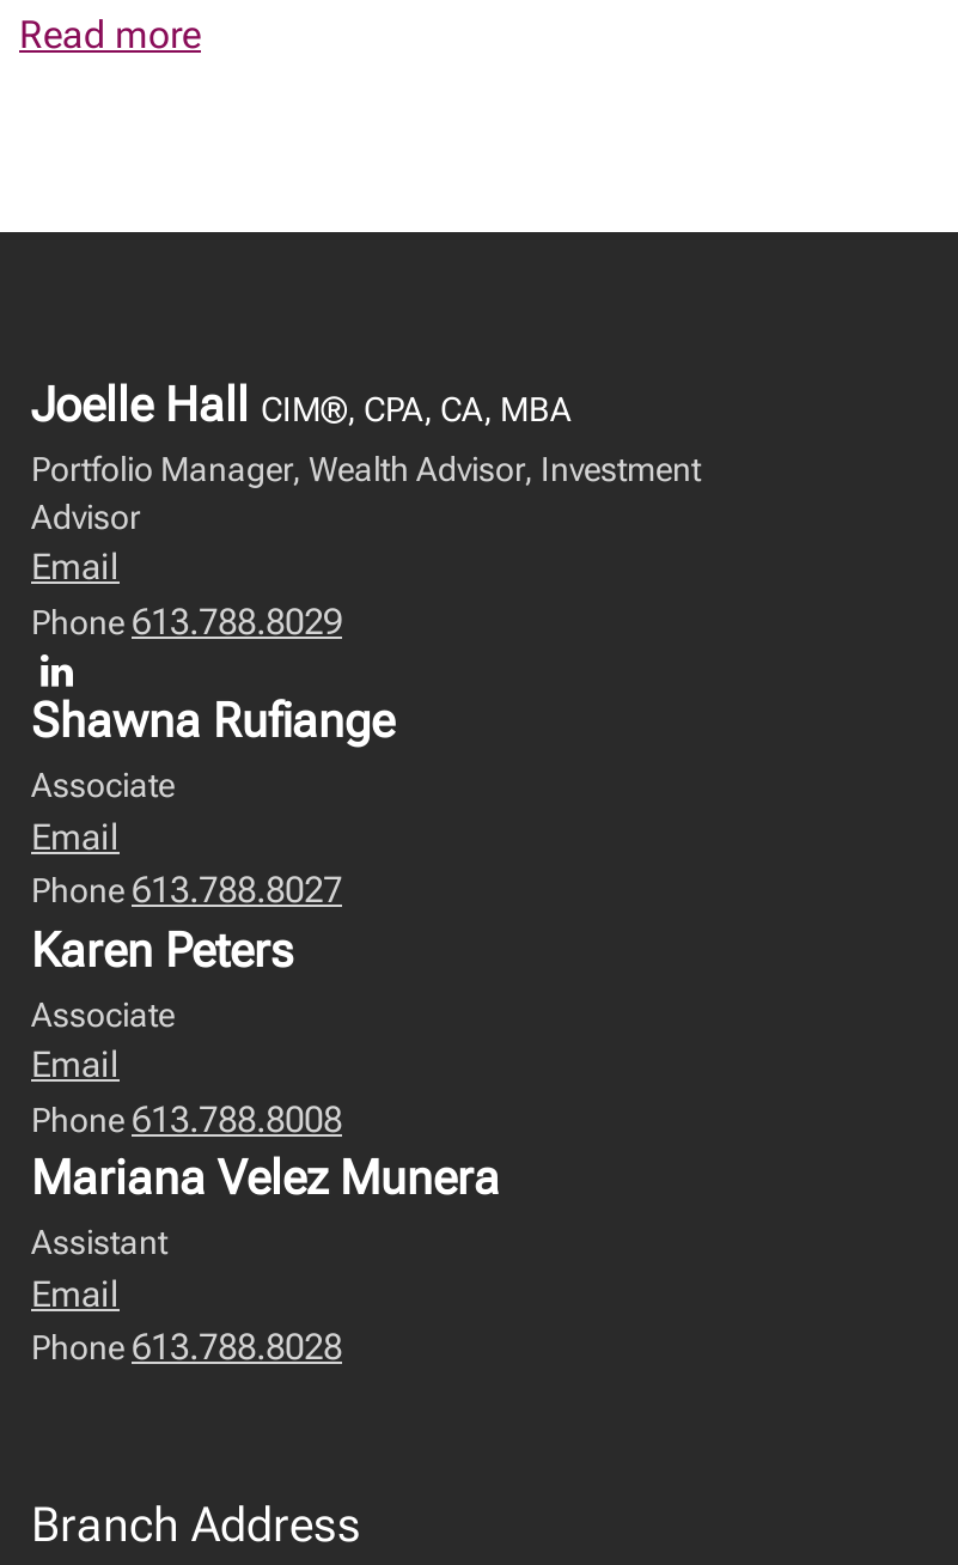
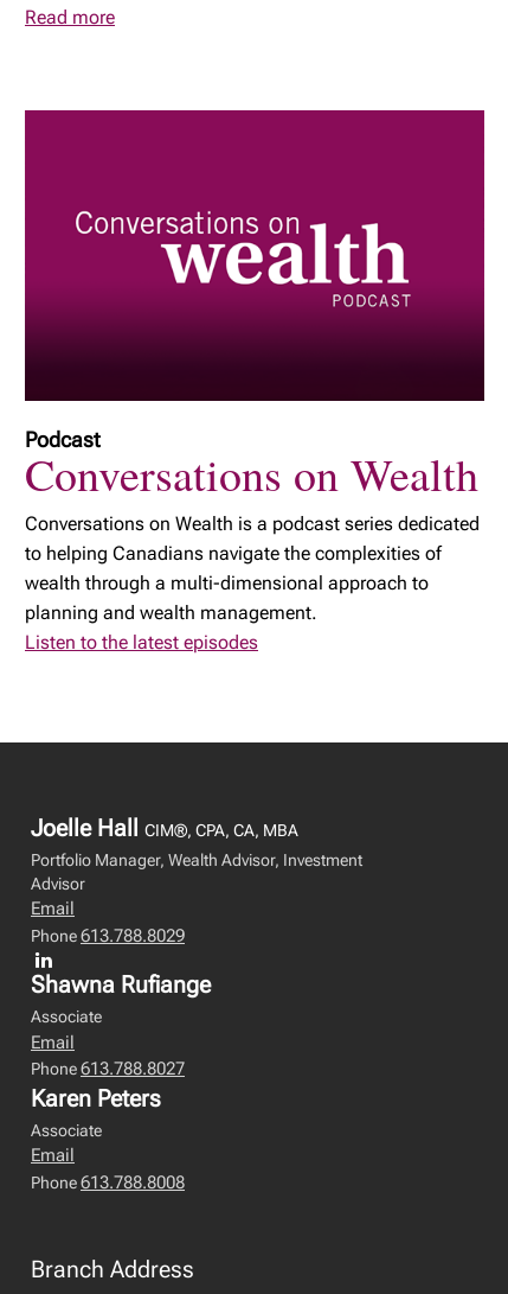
none -> [24,109,486,653] [image] | Podcast | Conversations on Wealth | Conversations on Wealth is a podcast series dedicated | to helping Canadians navigate the complexities of | wealth through a multi-dimensional approach to | planning and wealth management. | Listen to the latest episodes
moved [31,375,701,1140] -> [31,813,362,1193]: Joelle Hall CIM®, CPA, CA, MBA | Portfolio Manager, Wealth Advisor, Investment | Advisor | ... | Email | Phone 613.788.8008
[31,1149,500,1369] Mariana Velez Munera | Assistant | Email | Phone 613.788.8028 -> none

